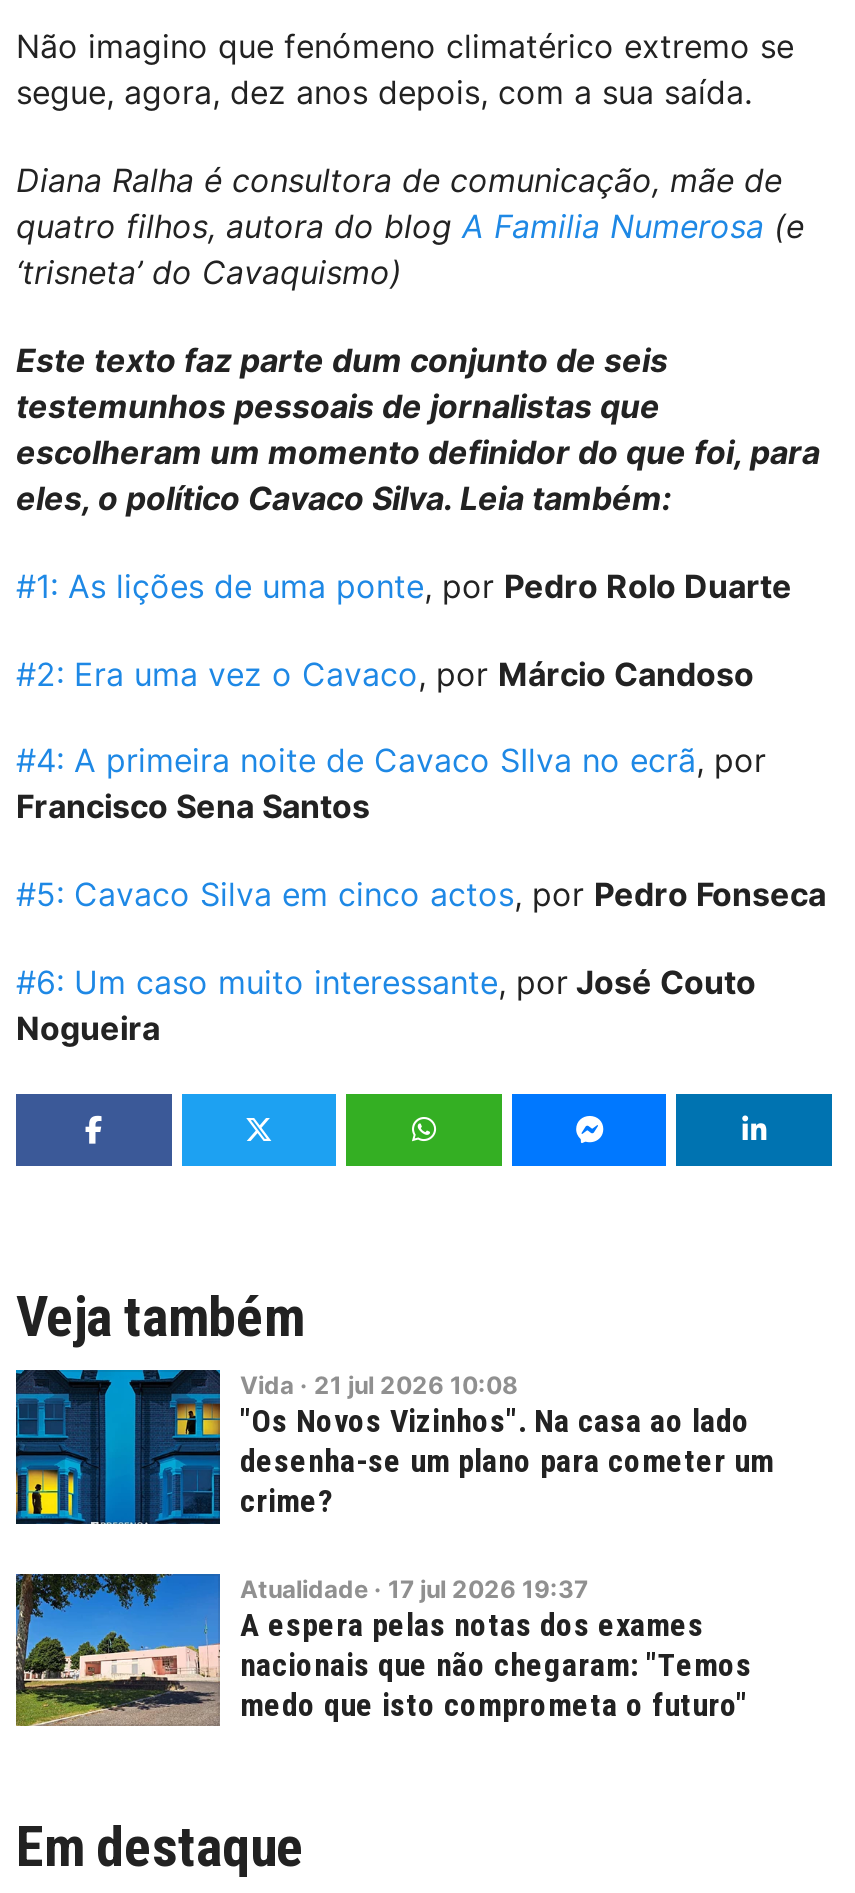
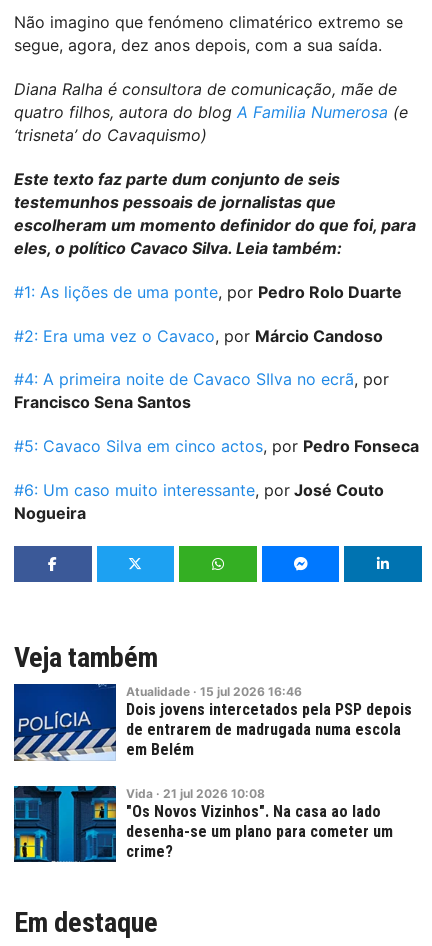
none -> [13,684,412,762] [image] | Atualidade · 15 jul 2026 16:46 | Dois jovens intercetados pela PSP depois | de entrarem de madrugada numa escola | em Belém
moved [12,1368,774,1528] -> [12,785,393,865]: [image] | Vida · 21 jul 2026 10:08 | "Os Novos Vizinhos". Na casa ao lado | desenha-se um plano para cometer um | crime?
[14,1572,752,1728] [image] | Atualidade · 17 jul 2026 19:37 | A espera pelas notas dos exames | nacionais que não chegaram: "Temos | medo que isto comprometa o futuro" -> none

